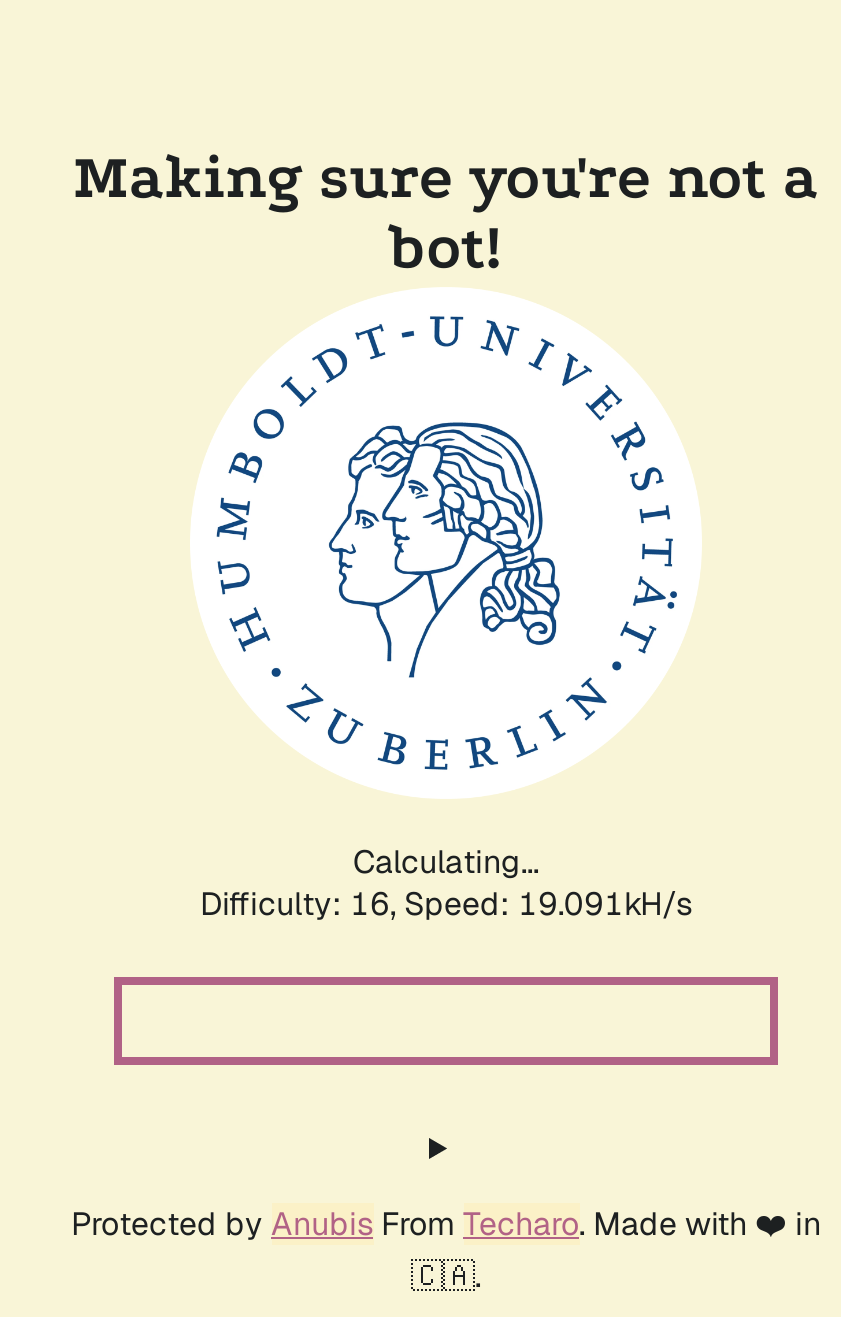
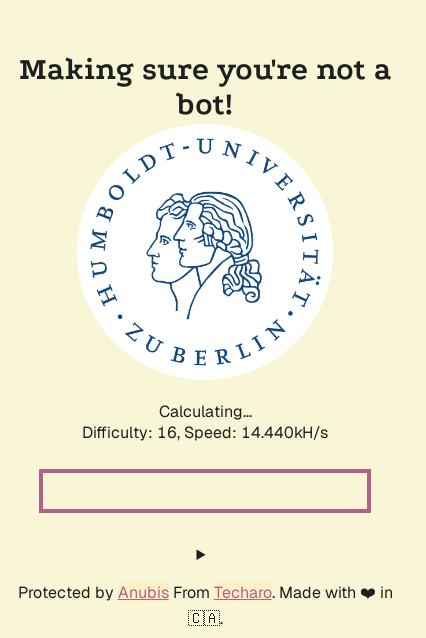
[200,883,692,925] Difficulty: 16, Speed: 19.091kH/s -> [82,422,328,443] Difficulty: 16, Speed: 14.440kH/s

